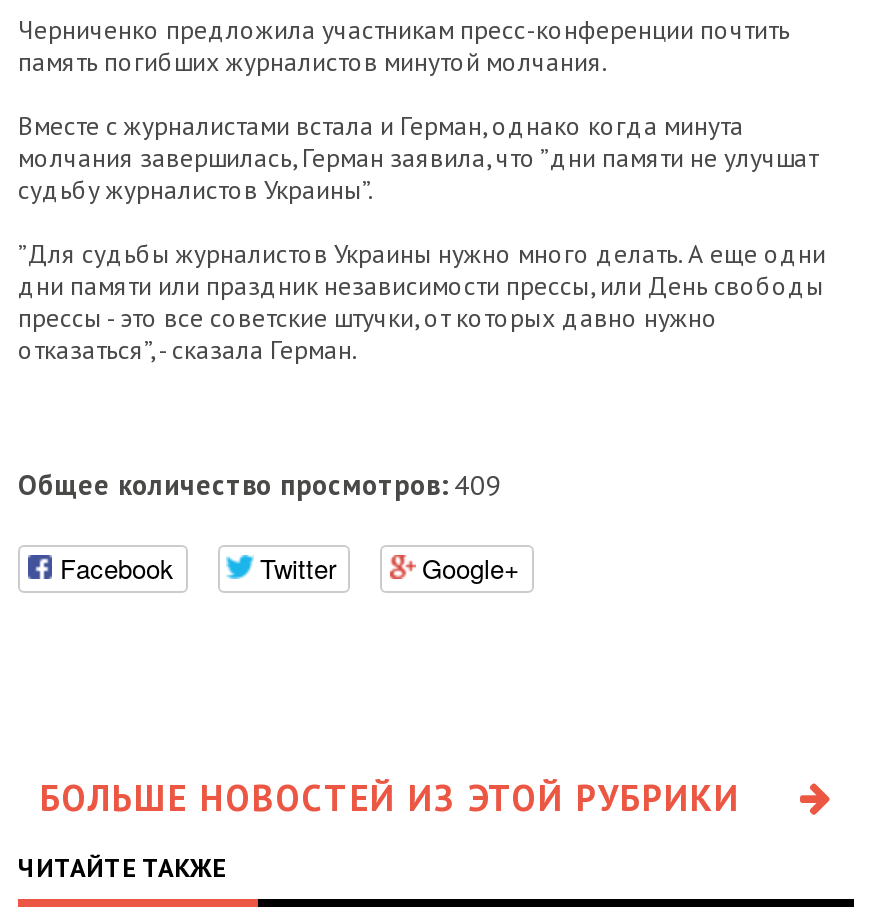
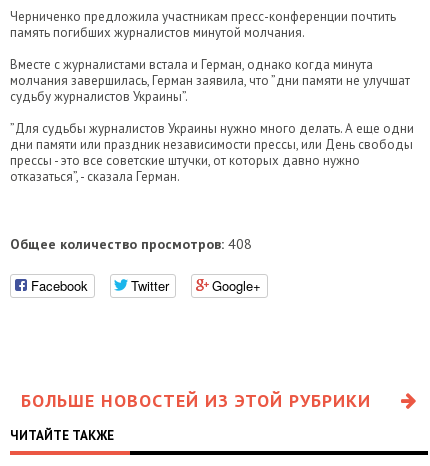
[18,467,502,503] Общее количество просмотров: 409 -> [10,235,252,253] Общее количество просмотров: 408

